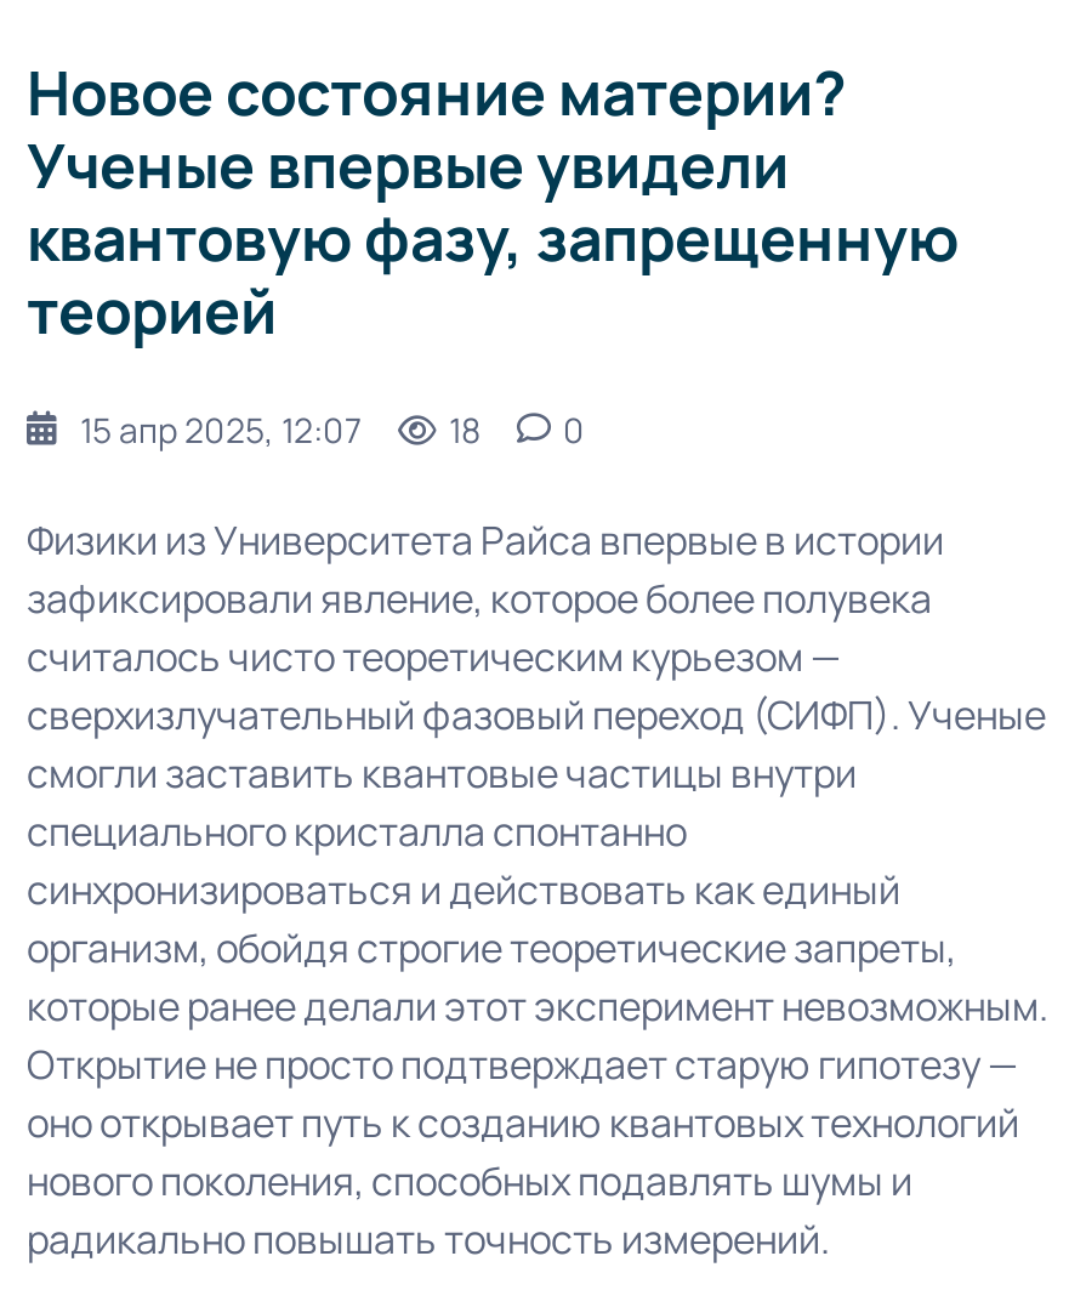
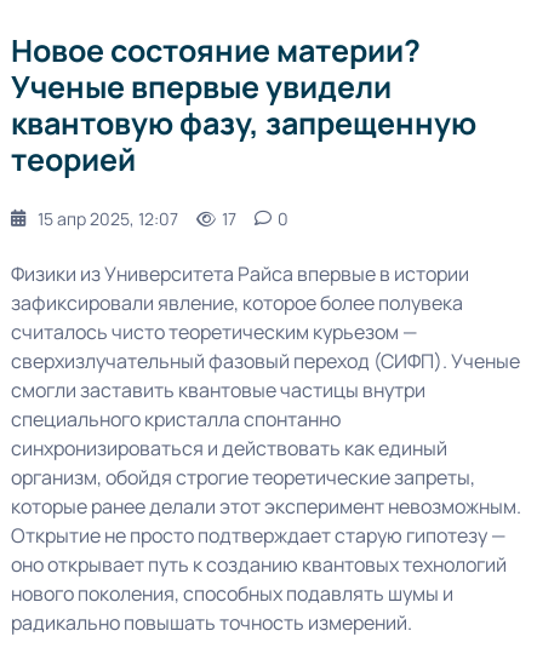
[80,406,585,452] 15 апр 2025, 12:07 18 0 -> [38,207,289,230] 15 апр 2025, 12:07 17 0

